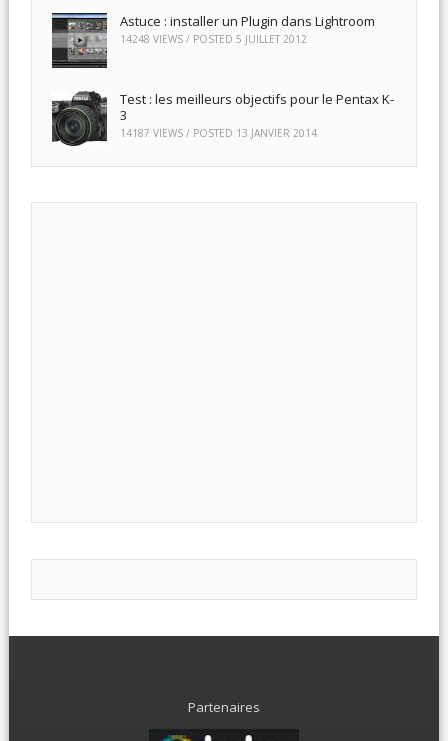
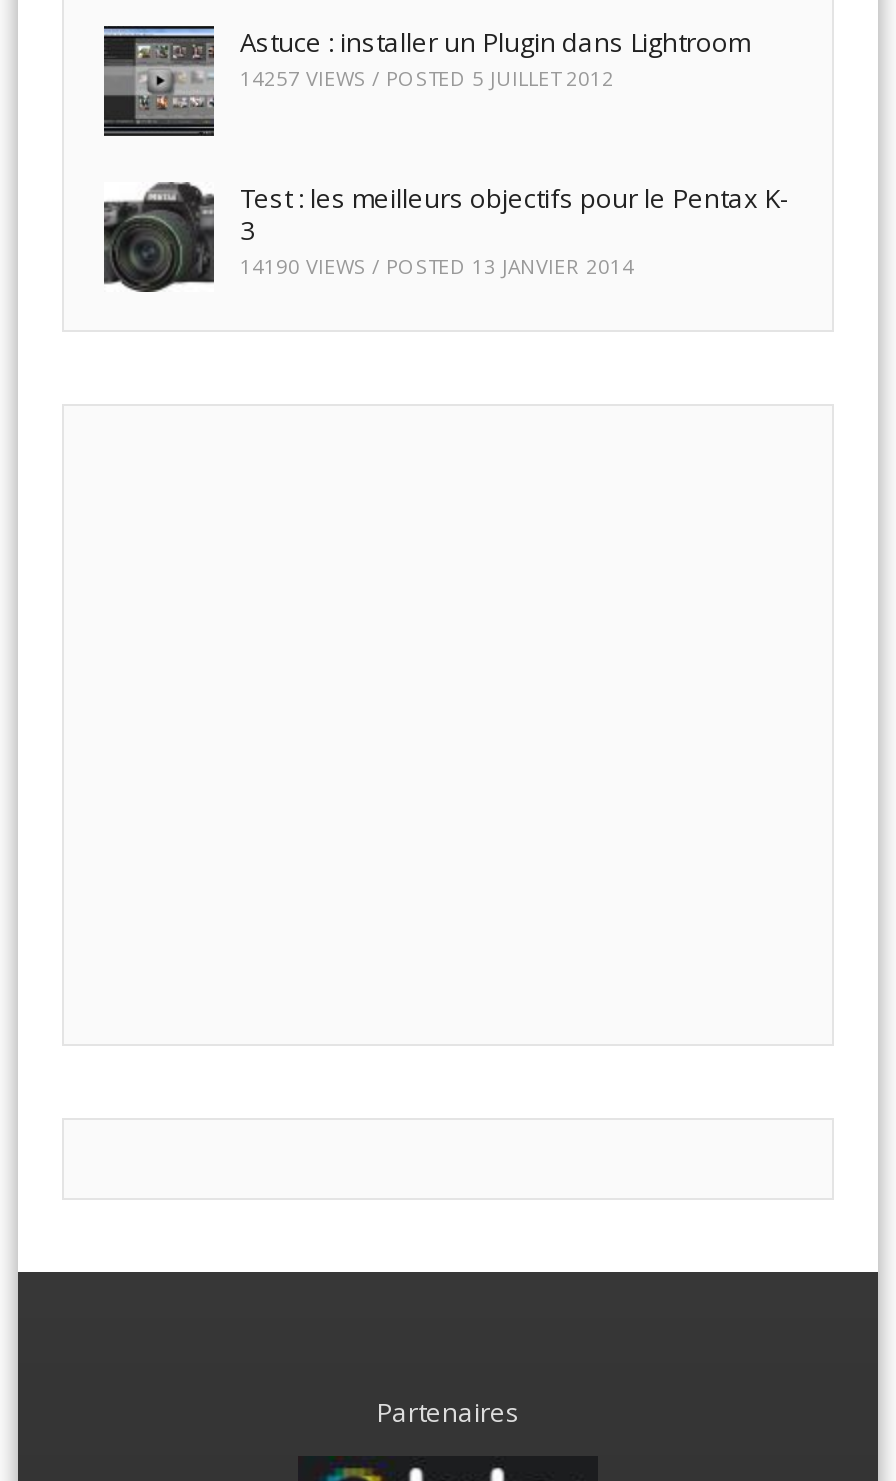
[120,32,307,46] 14248 VIEWS / POSTED 5 JUILLET 2012 -> [240,64,614,92] 14257 VIEWS / POSTED 5 JUILLET 2012
[120,126,317,140] 14187 VIEWS / POSTED 13 JANVIER 2014 -> [240,251,634,279] 14190 VIEWS / POSTED 13 JANVIER 2014

